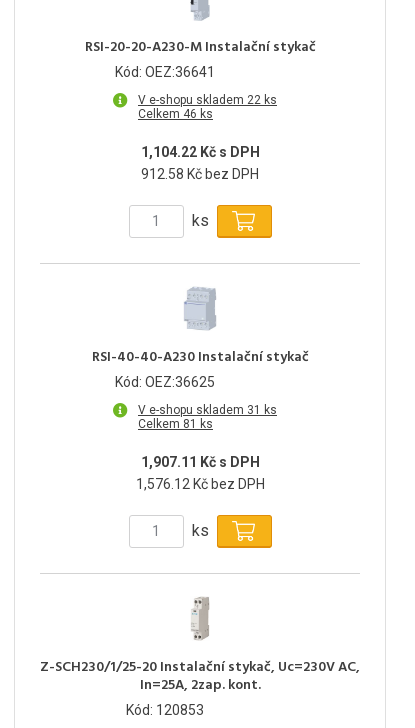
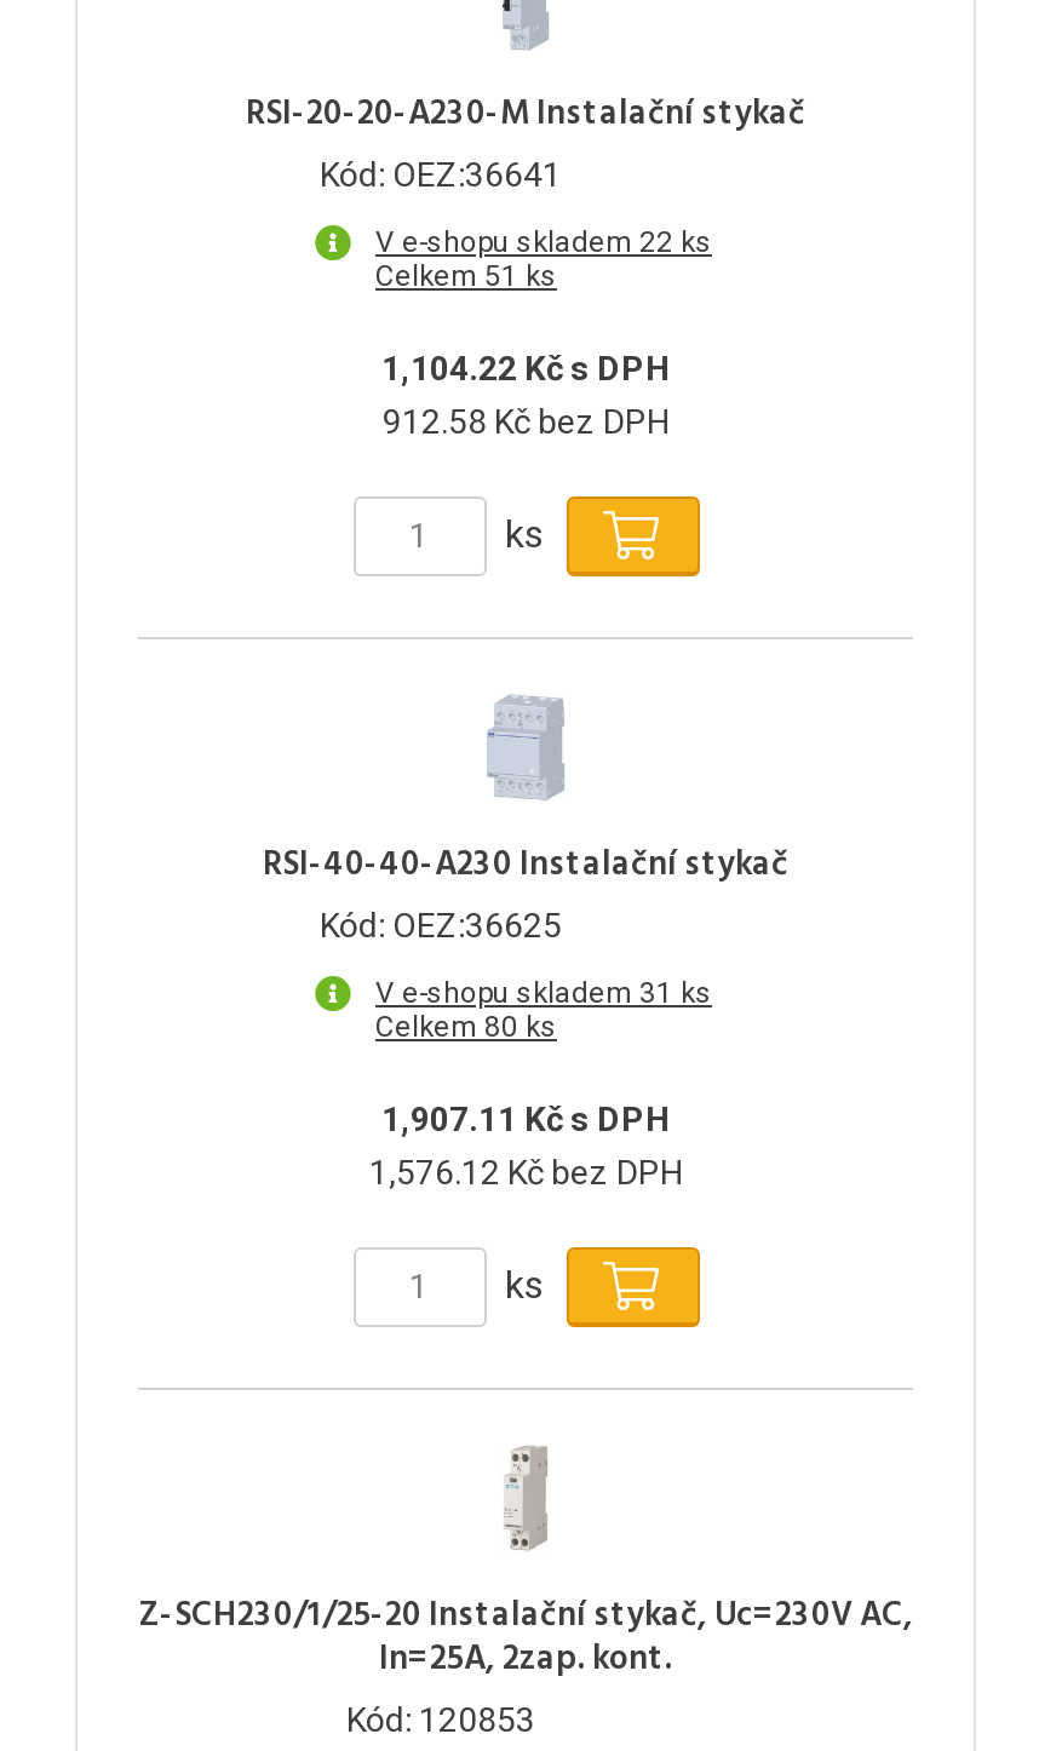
[138,107,213,121] Celkem 46 ks -> [375,258,557,292] Celkem 51 ks
[138,417,213,431] Celkem 81 ks -> [375,1009,557,1043] Celkem 80 ks

